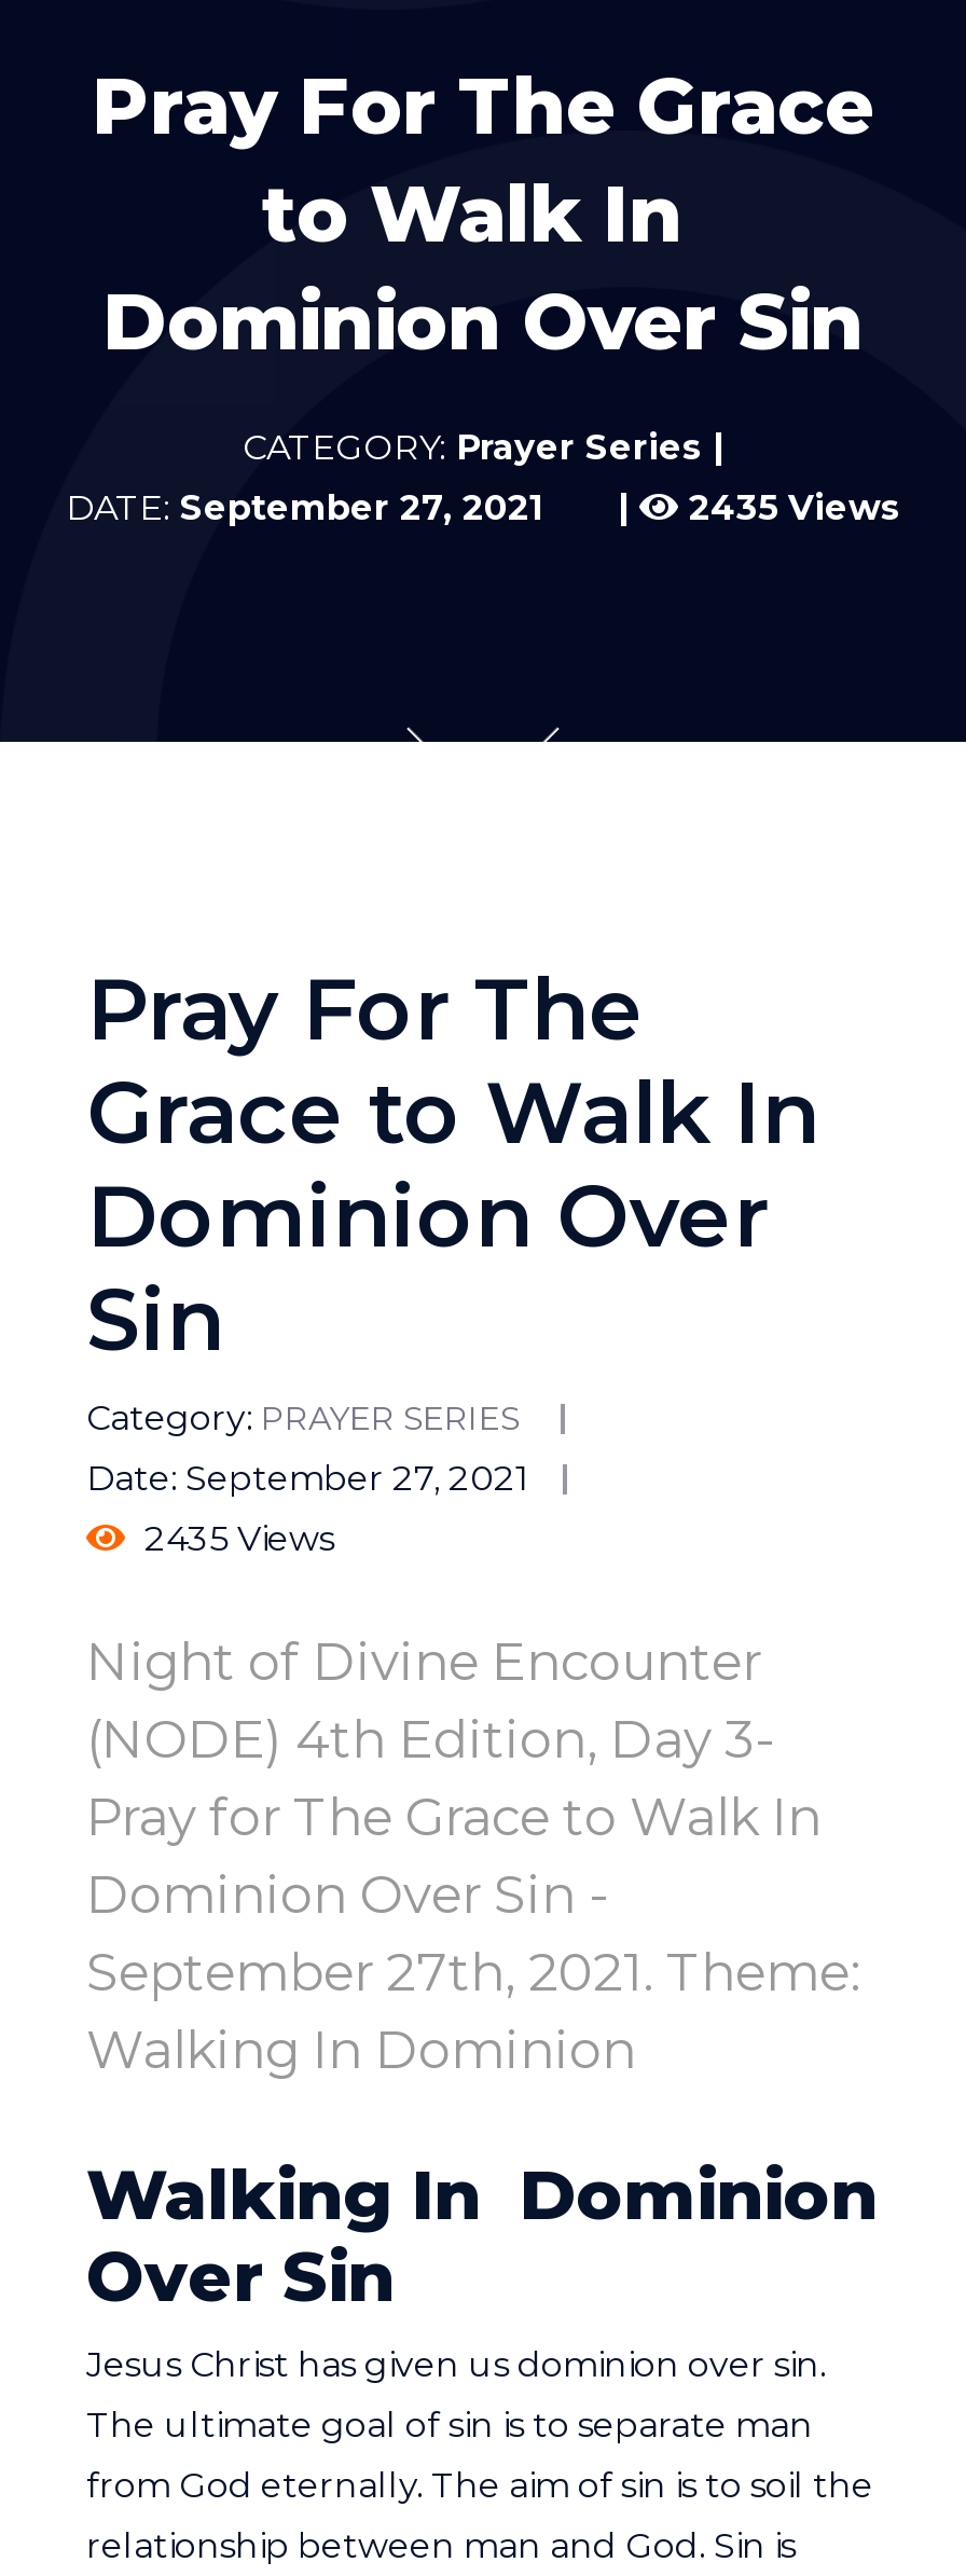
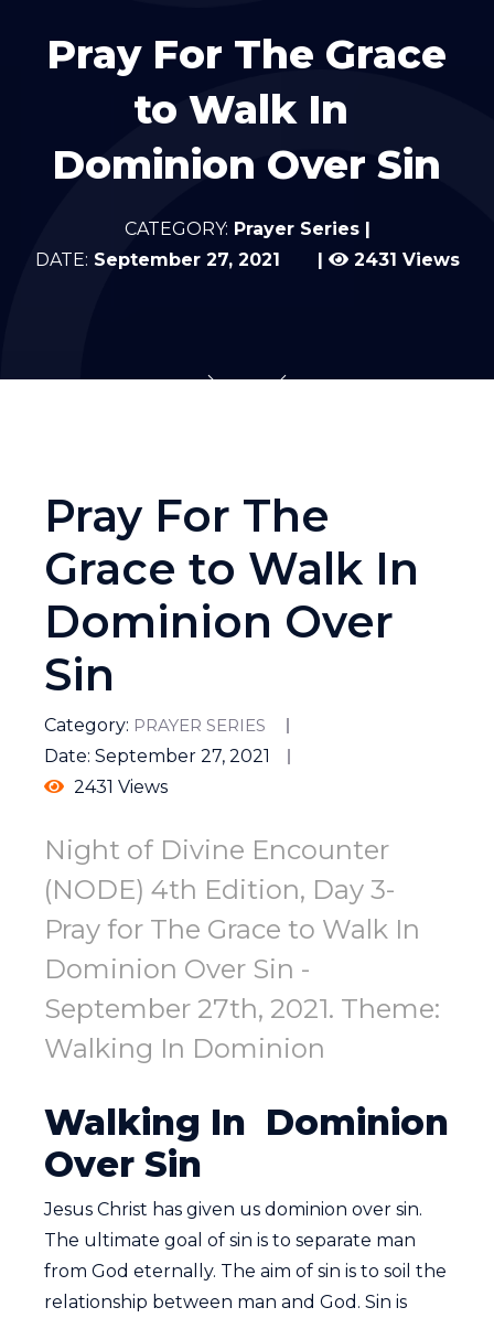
[678,487,900,528] 2435 Views -> [348,249,459,270] 2431 Views
[136,1518,334,1559] 2435 Views -> [69,776,168,797] 2431 Views

